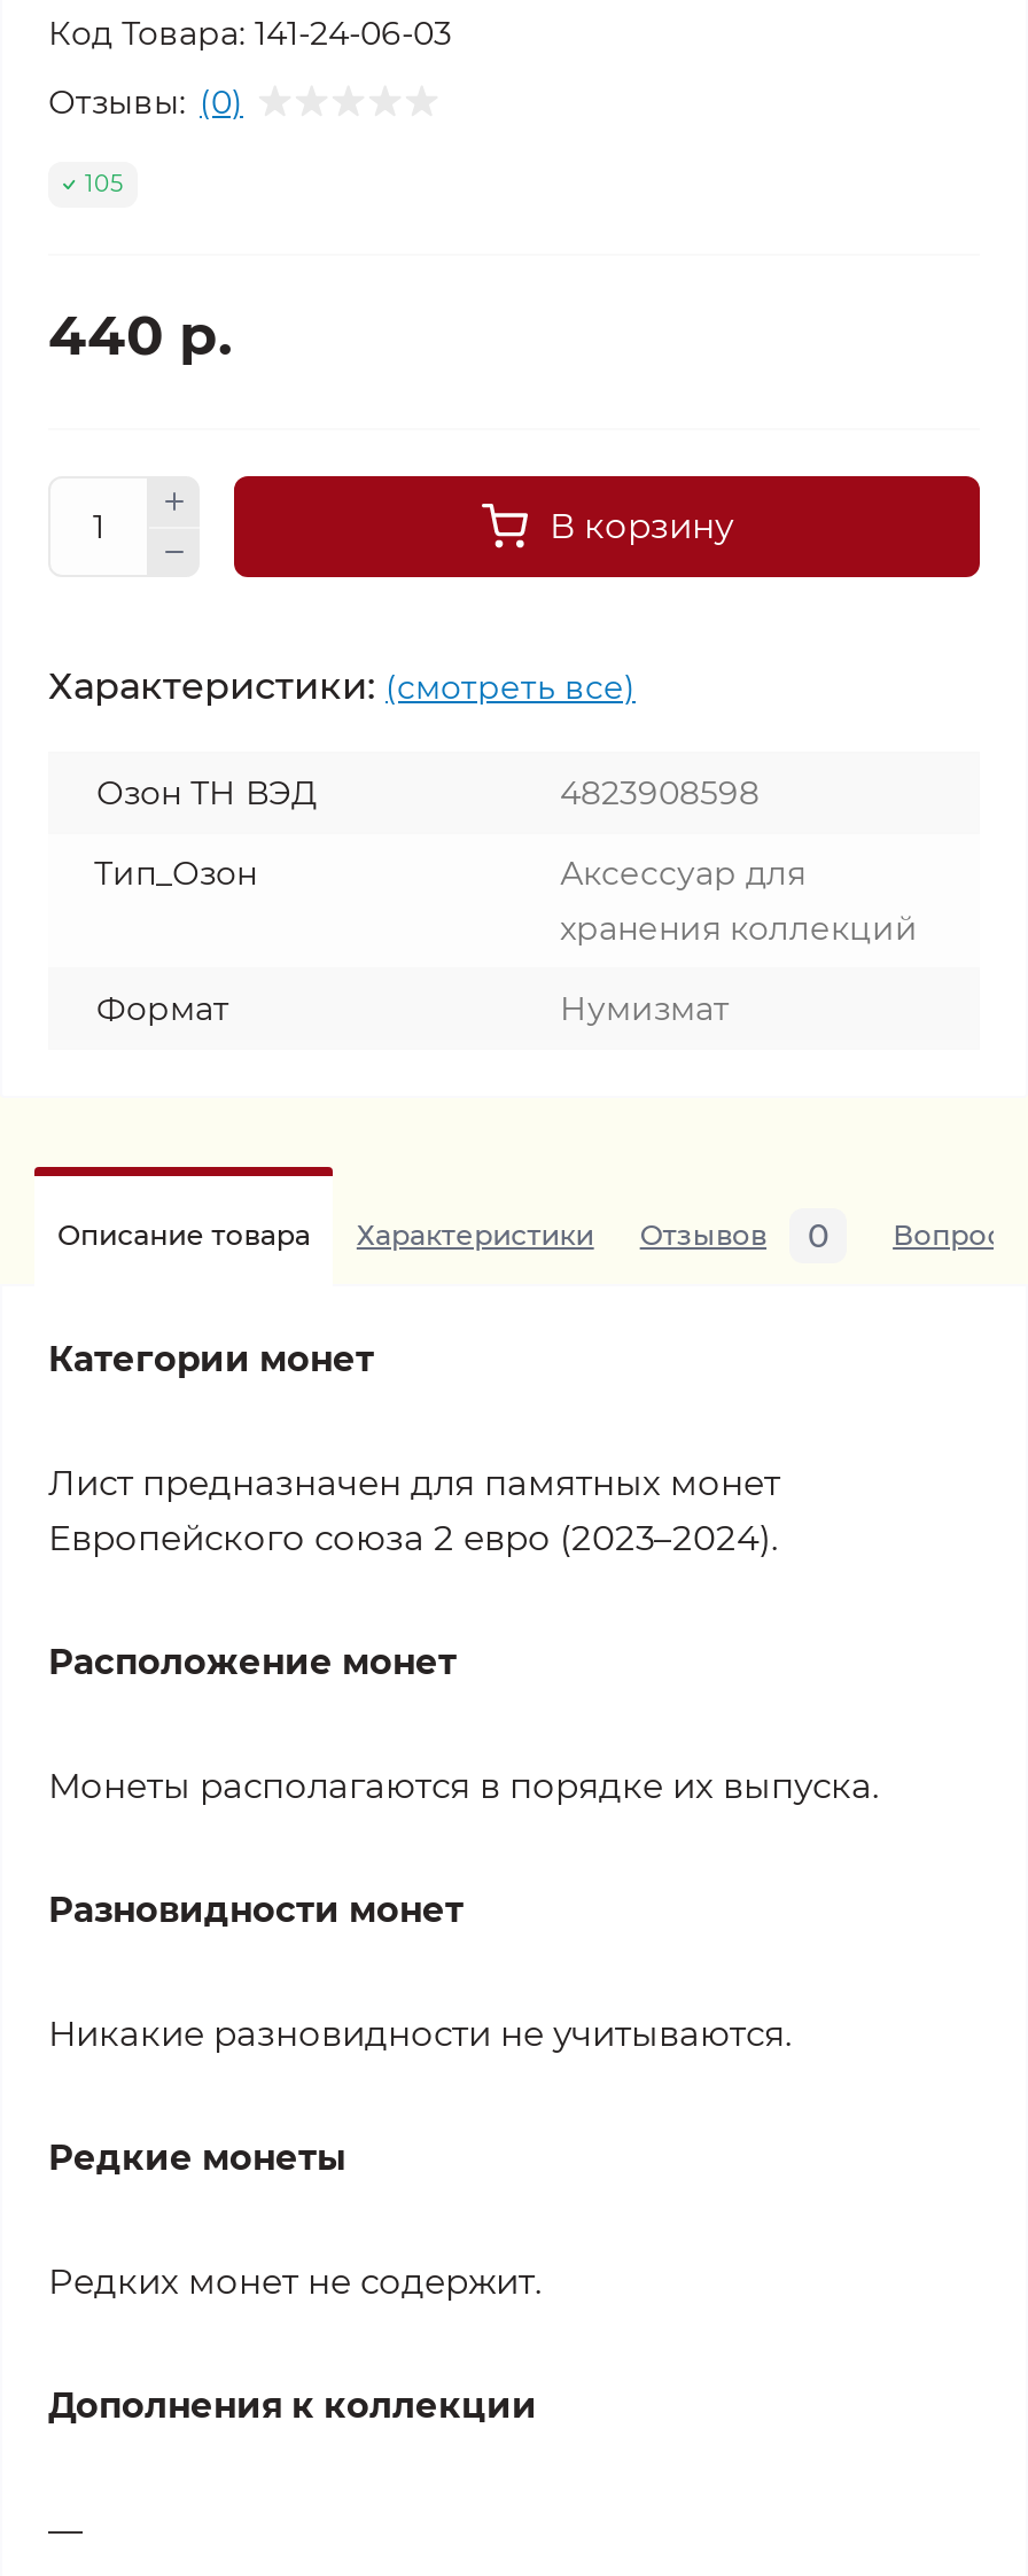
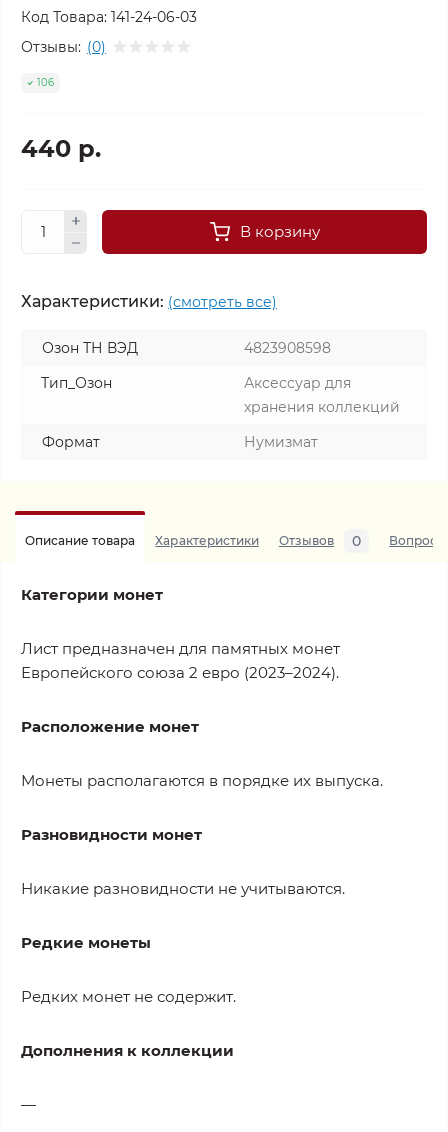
[85,169,124,199] 105 -> [37,76,54,89] 106

